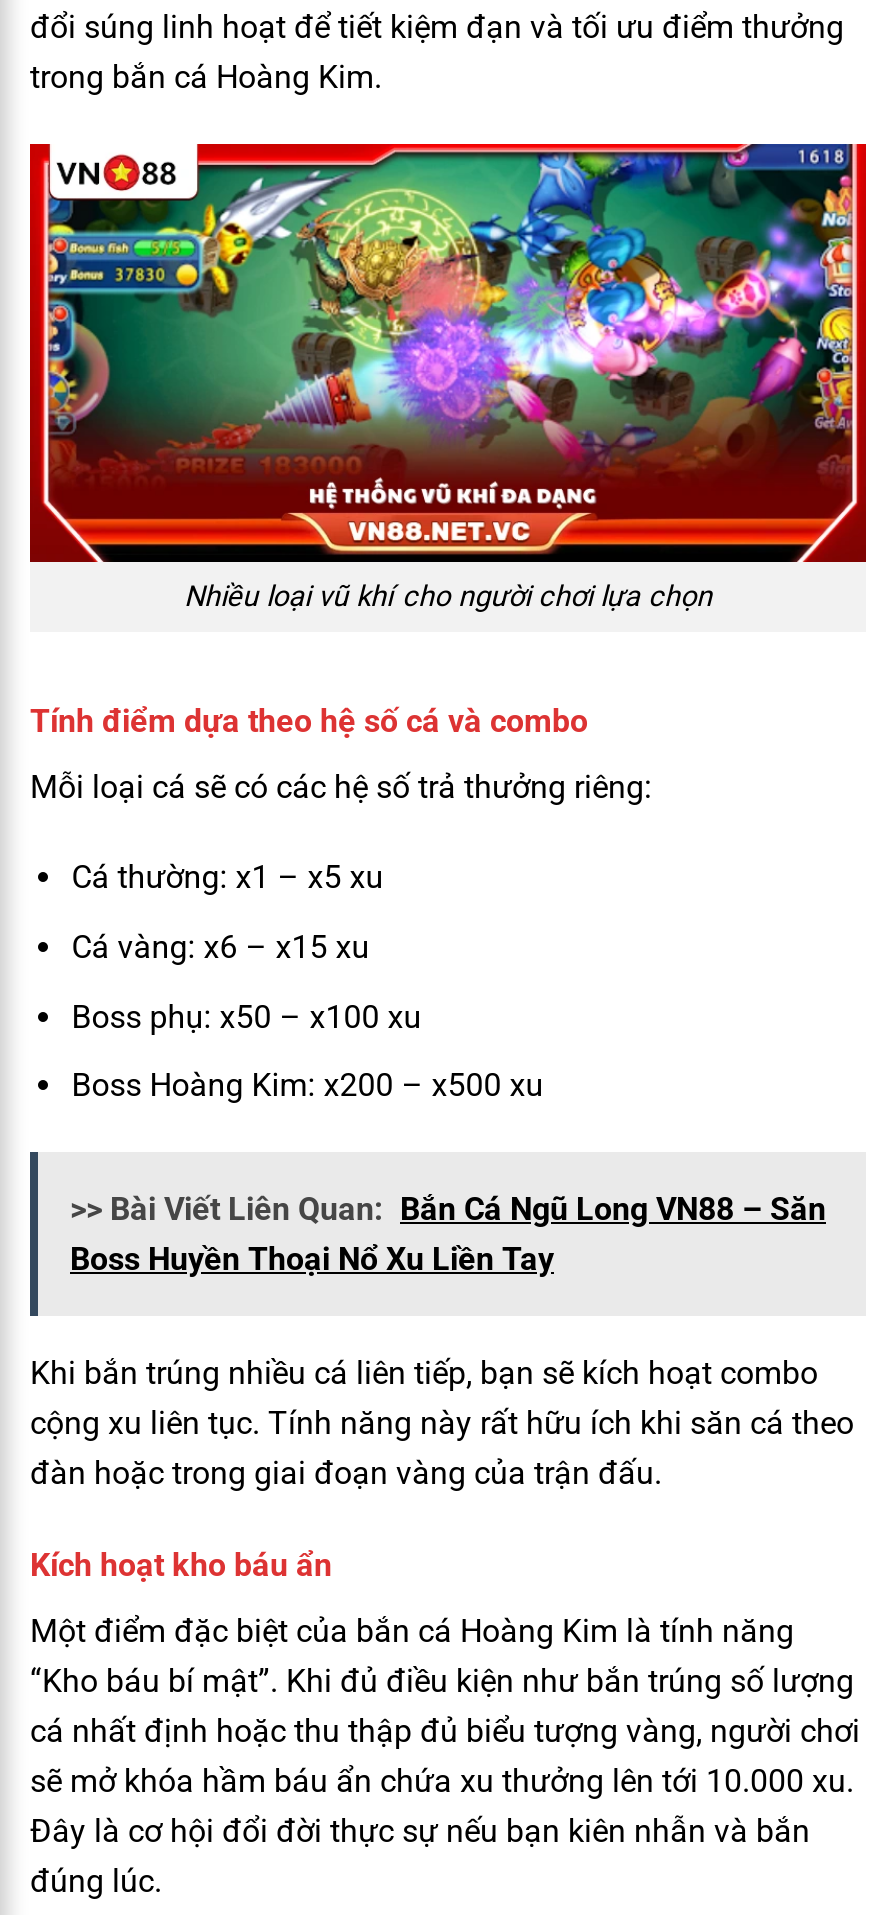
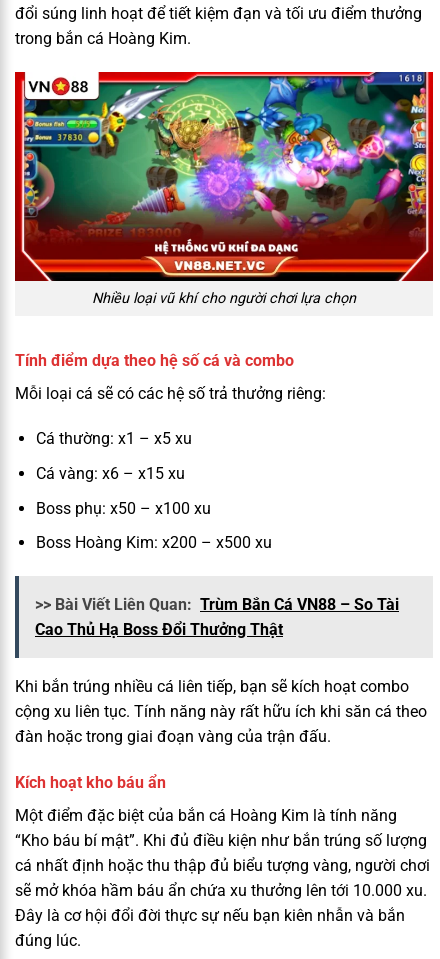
[70,1190,826,1278] >> Bài Viết Liên Quan: Bắn Cá Ngũ Long VN88 – Săn | Boss Huyền Thoại Nổ Xu Liền Tay -> [35,595,399,639] >> Bài Viết Liên Quan: Trùm Bắn Cá VN88 – So Tài | Cao Thủ Hạ Boss Đổi Thưởng Thật

